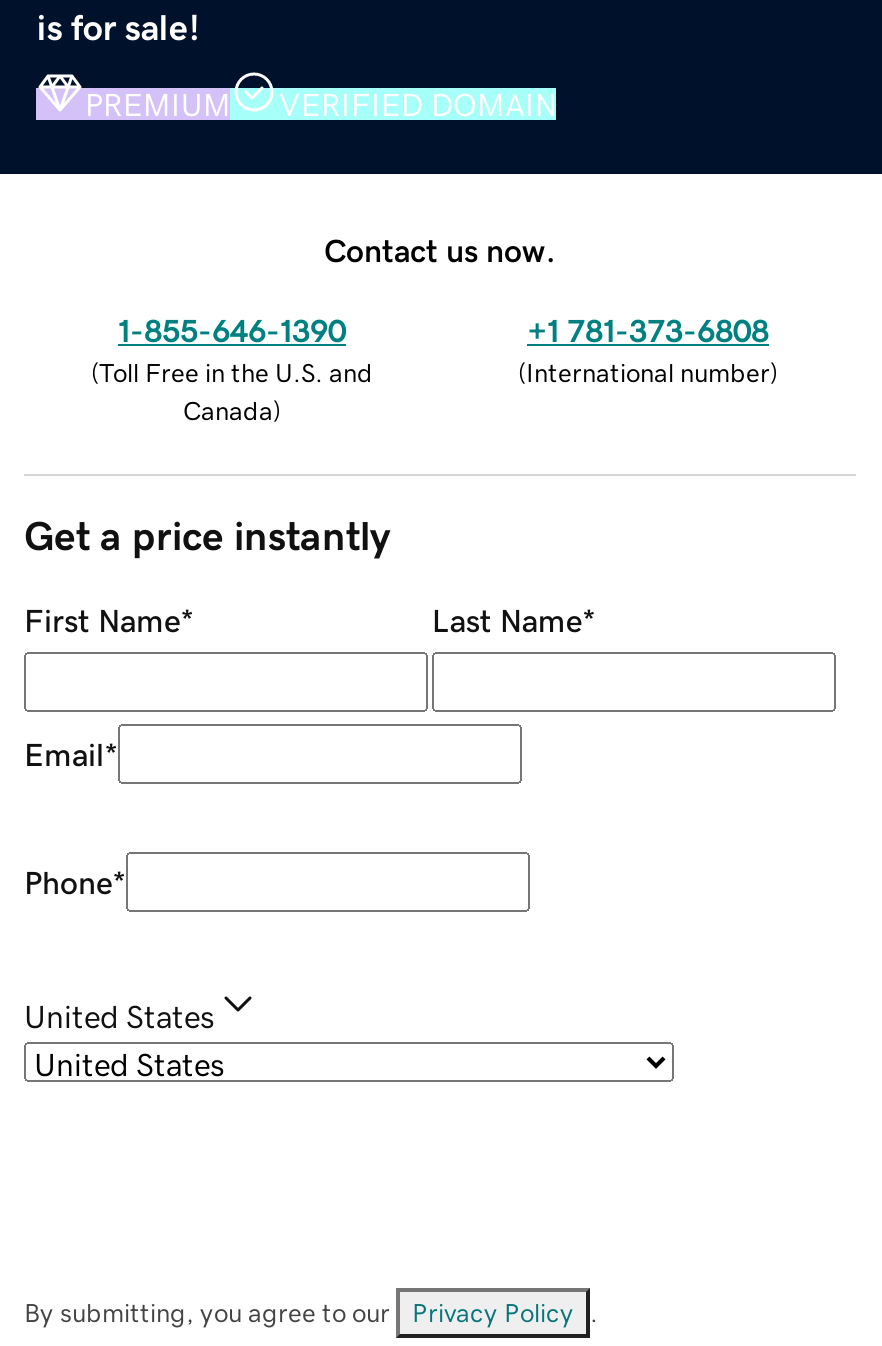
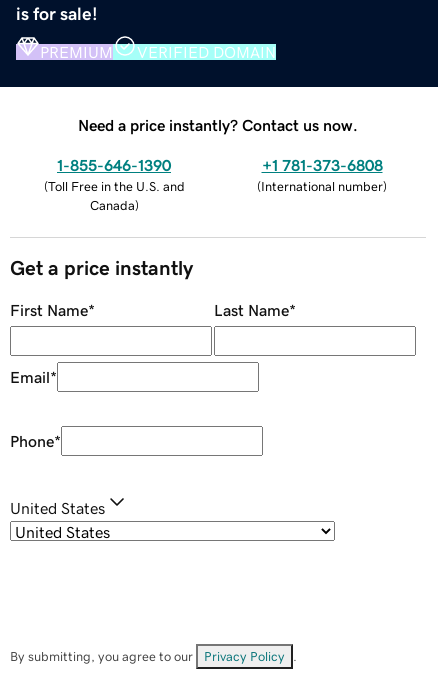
[324,233,556,265] Contact us now. -> [78,117,358,133] Need a price instantly? Contact us now.

